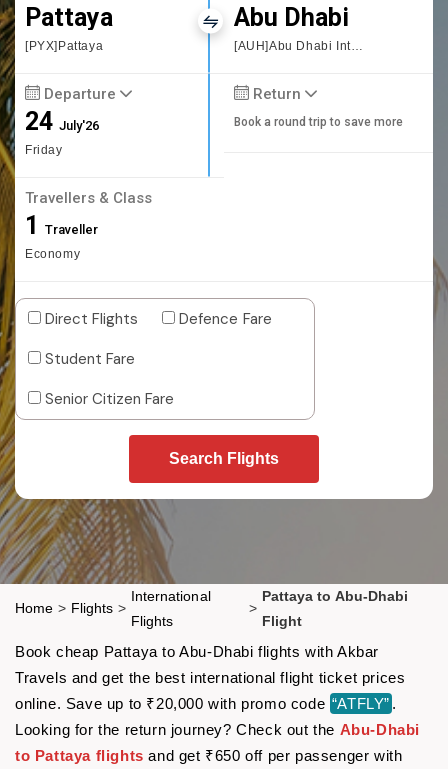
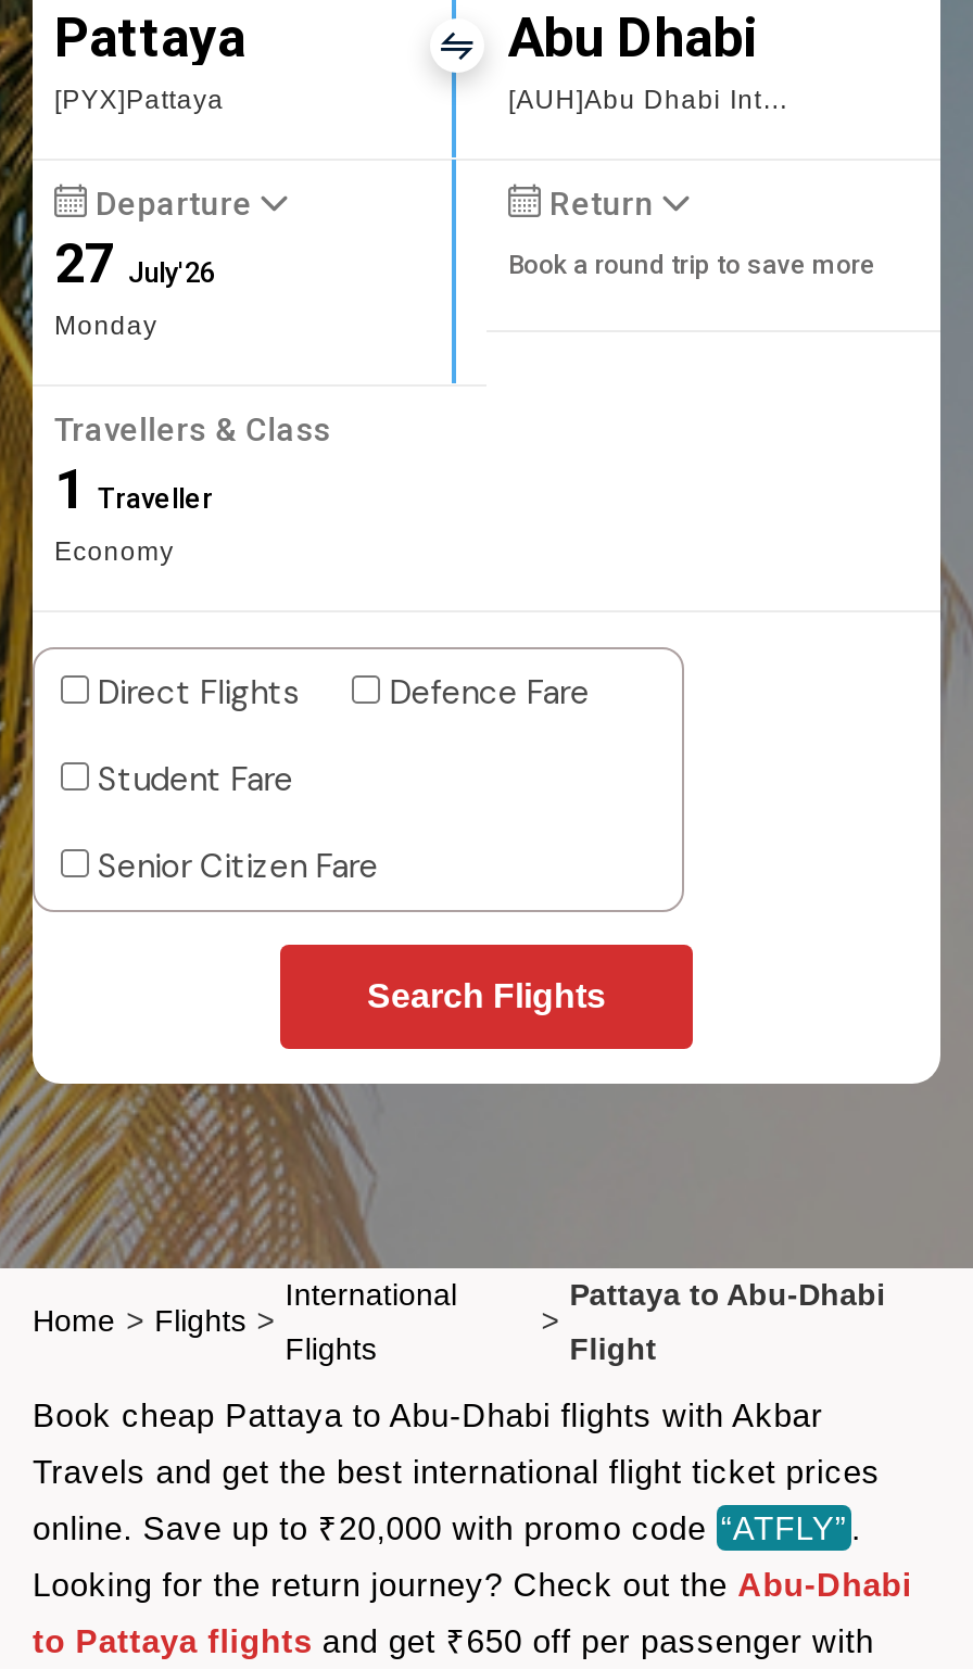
[25,107,99,157] 24 July'26 | Friday -> [54,232,215,341] 27 July'26 | Monday

